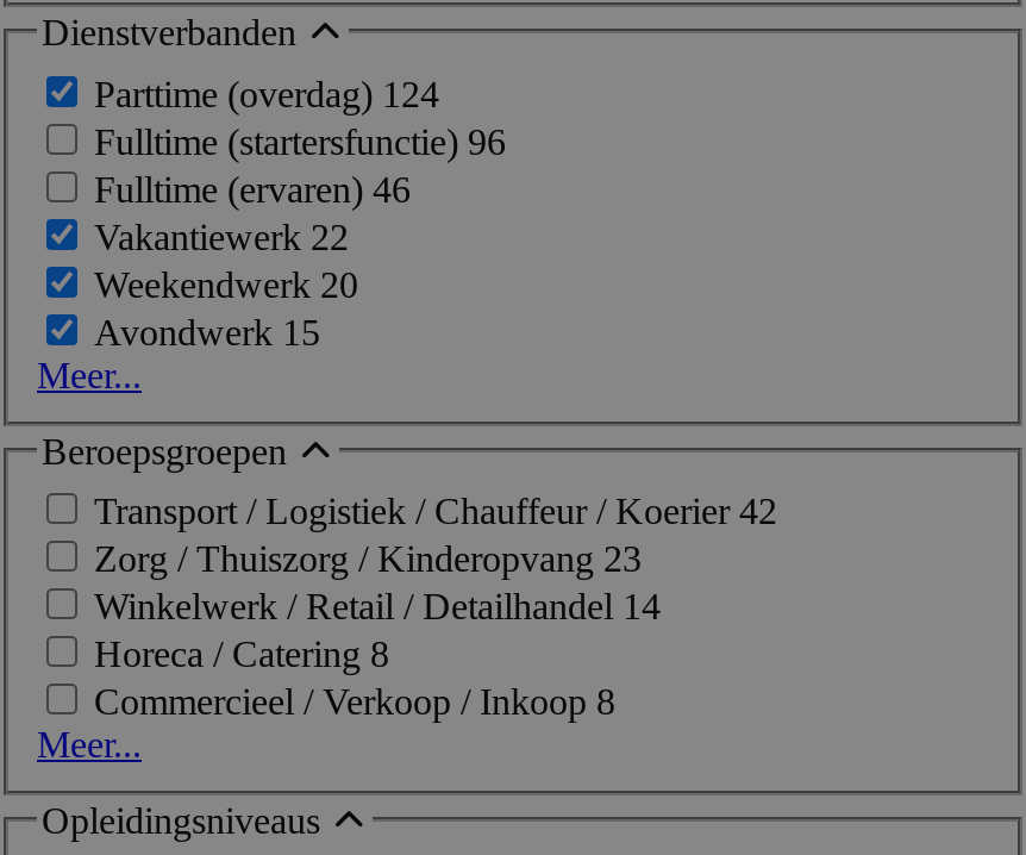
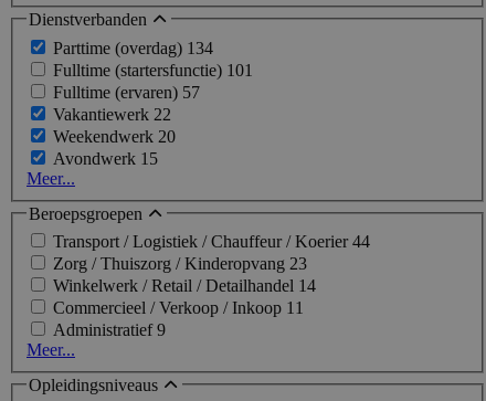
[94,74,439,114] Parttime (overdag) 124 -> [53,39,213,57] Parttime (overdag) 134
[94,121,506,162] Fulltime (startersfunctie) 96 -> [53,61,253,79] Fulltime (startersfunctie) 101
[94,169,411,209] Fulltime (ervaren) 46 -> [53,83,200,102] Fulltime (ervaren) 57
[94,492,777,532] Transport / Logistiek / Chauffeur / Koerier 42 -> [53,233,370,251] Transport / Logistiek / Chauffeur / Koerier 44
[94,635,615,723] Horeca / Catering 8 | Commercieel / Verkoop / Inkoop 8 -> [53,299,304,340] Commercieel / Verkoop / Inkoop 11 | Administratief 9

